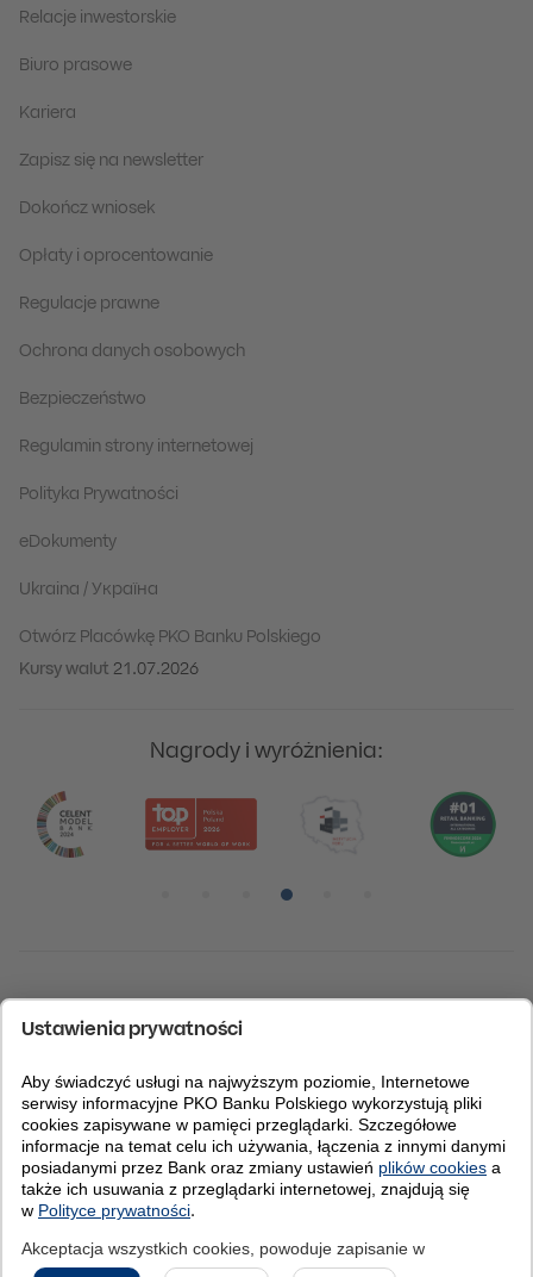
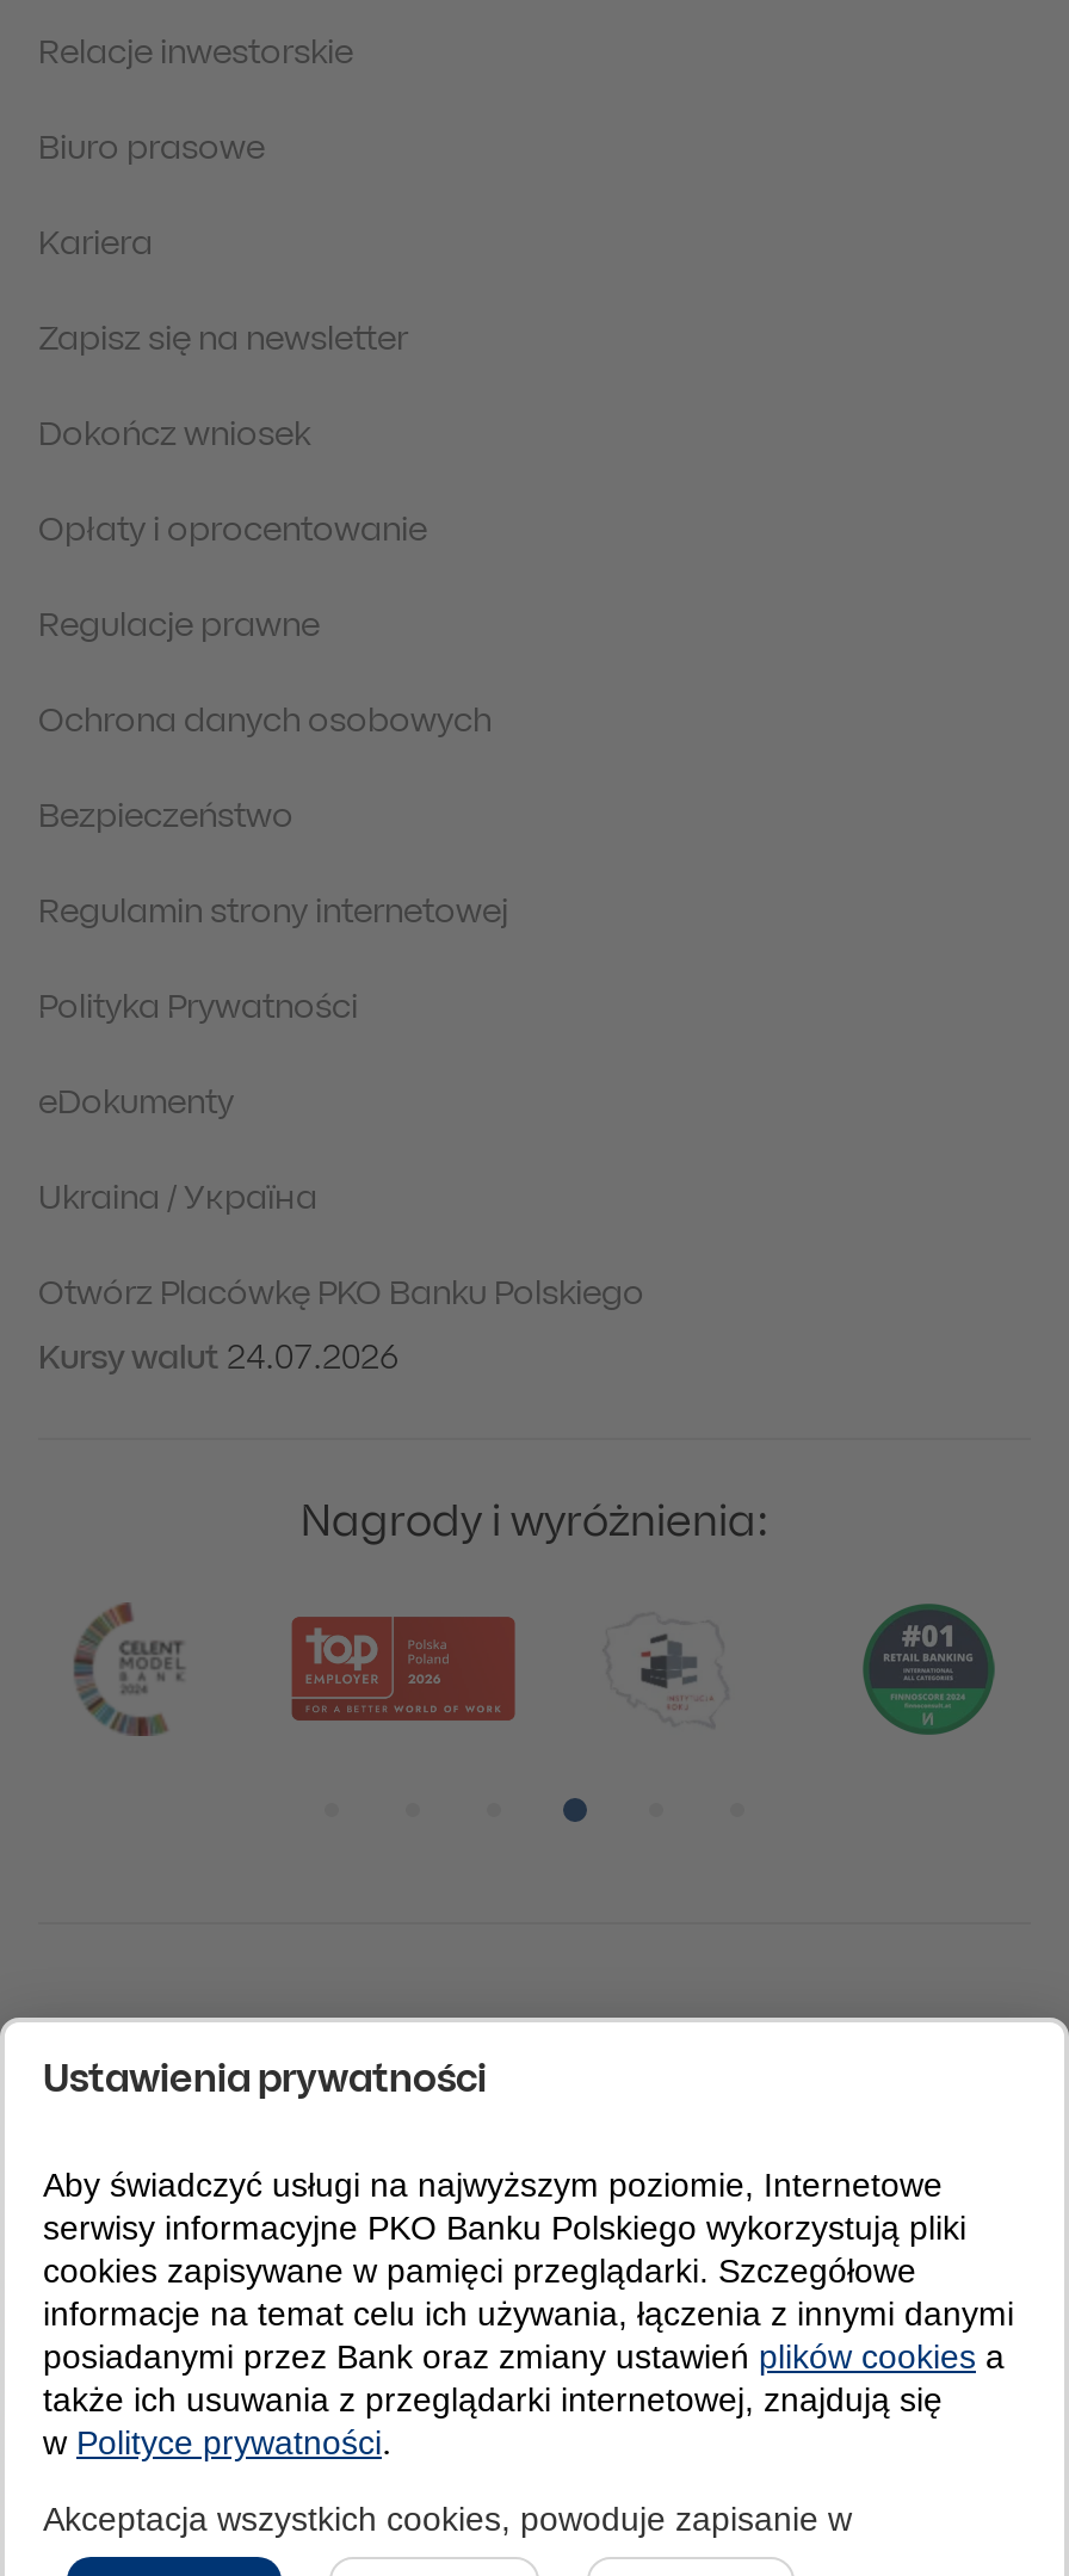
[19,662,199,677] Kursy walut 21.07.2026 -> [38,1344,398,1375] Kursy walut 24.07.2026

